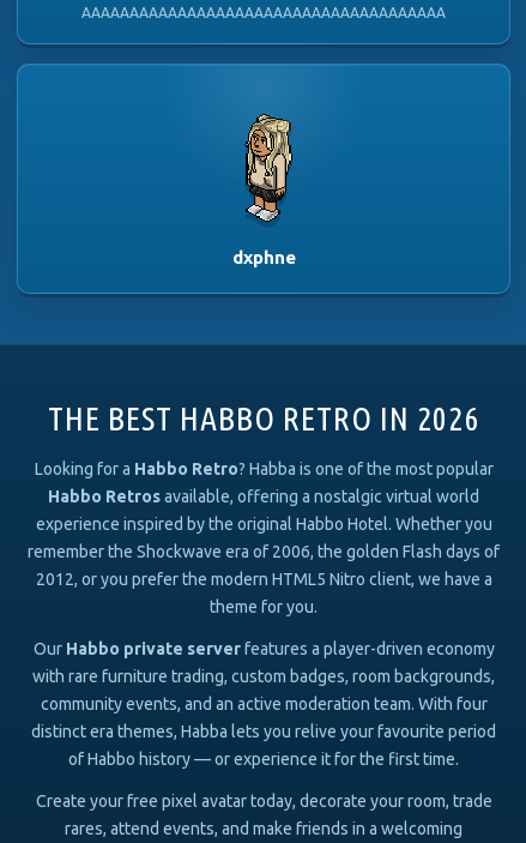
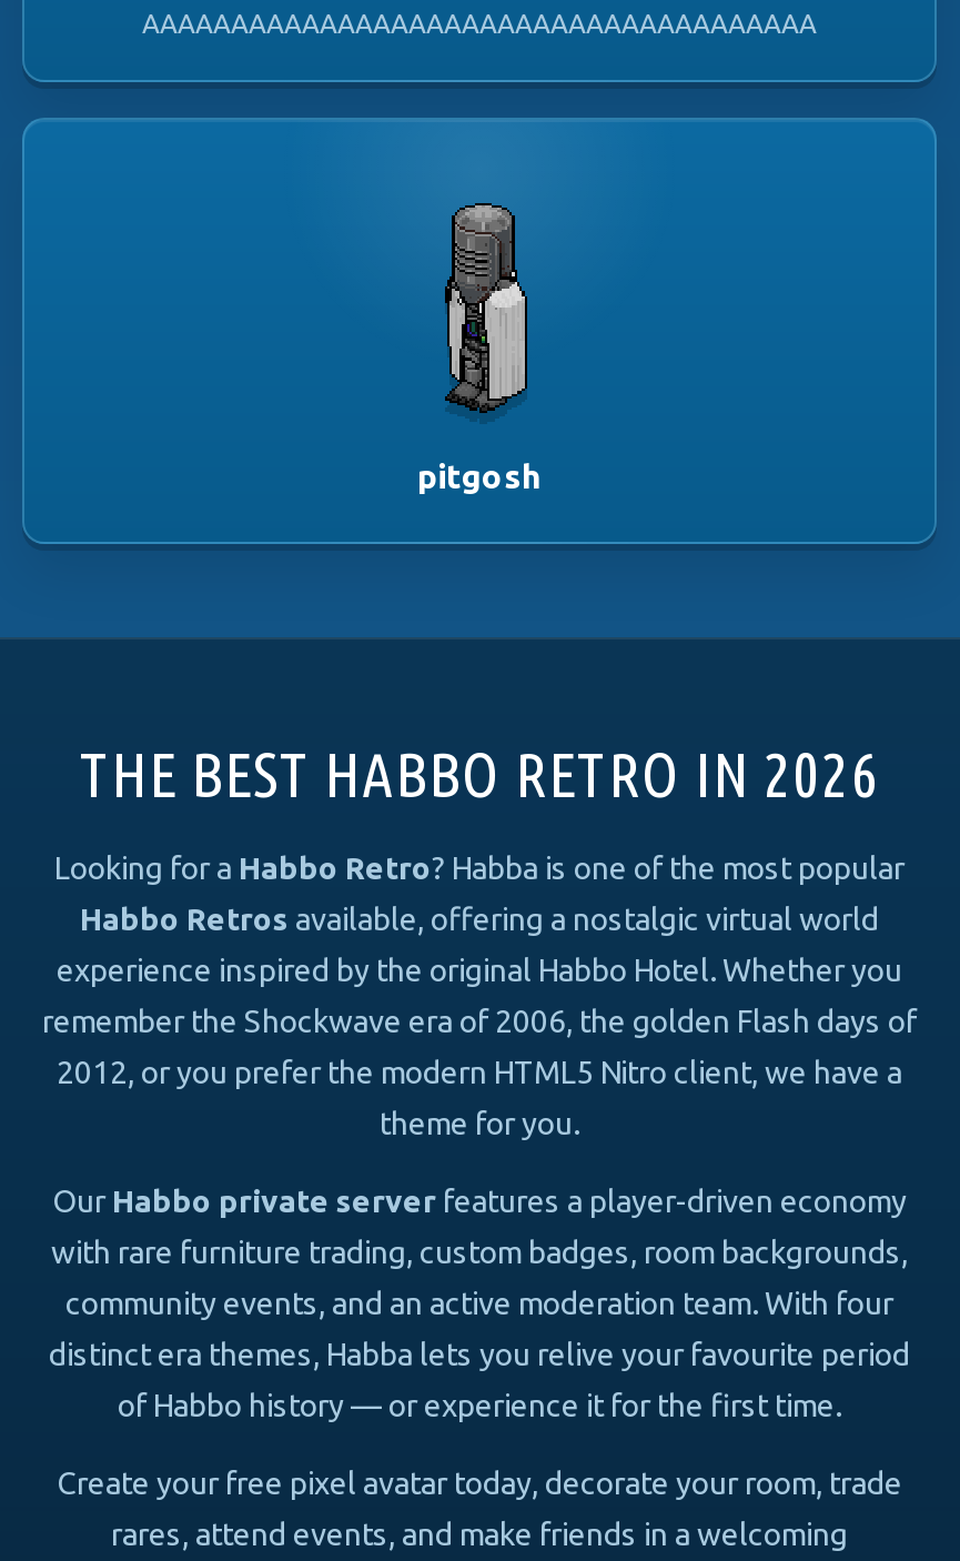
[232,109,295,267] [image] | dxphne -> [417,200,542,495] [image] | pitgosh

